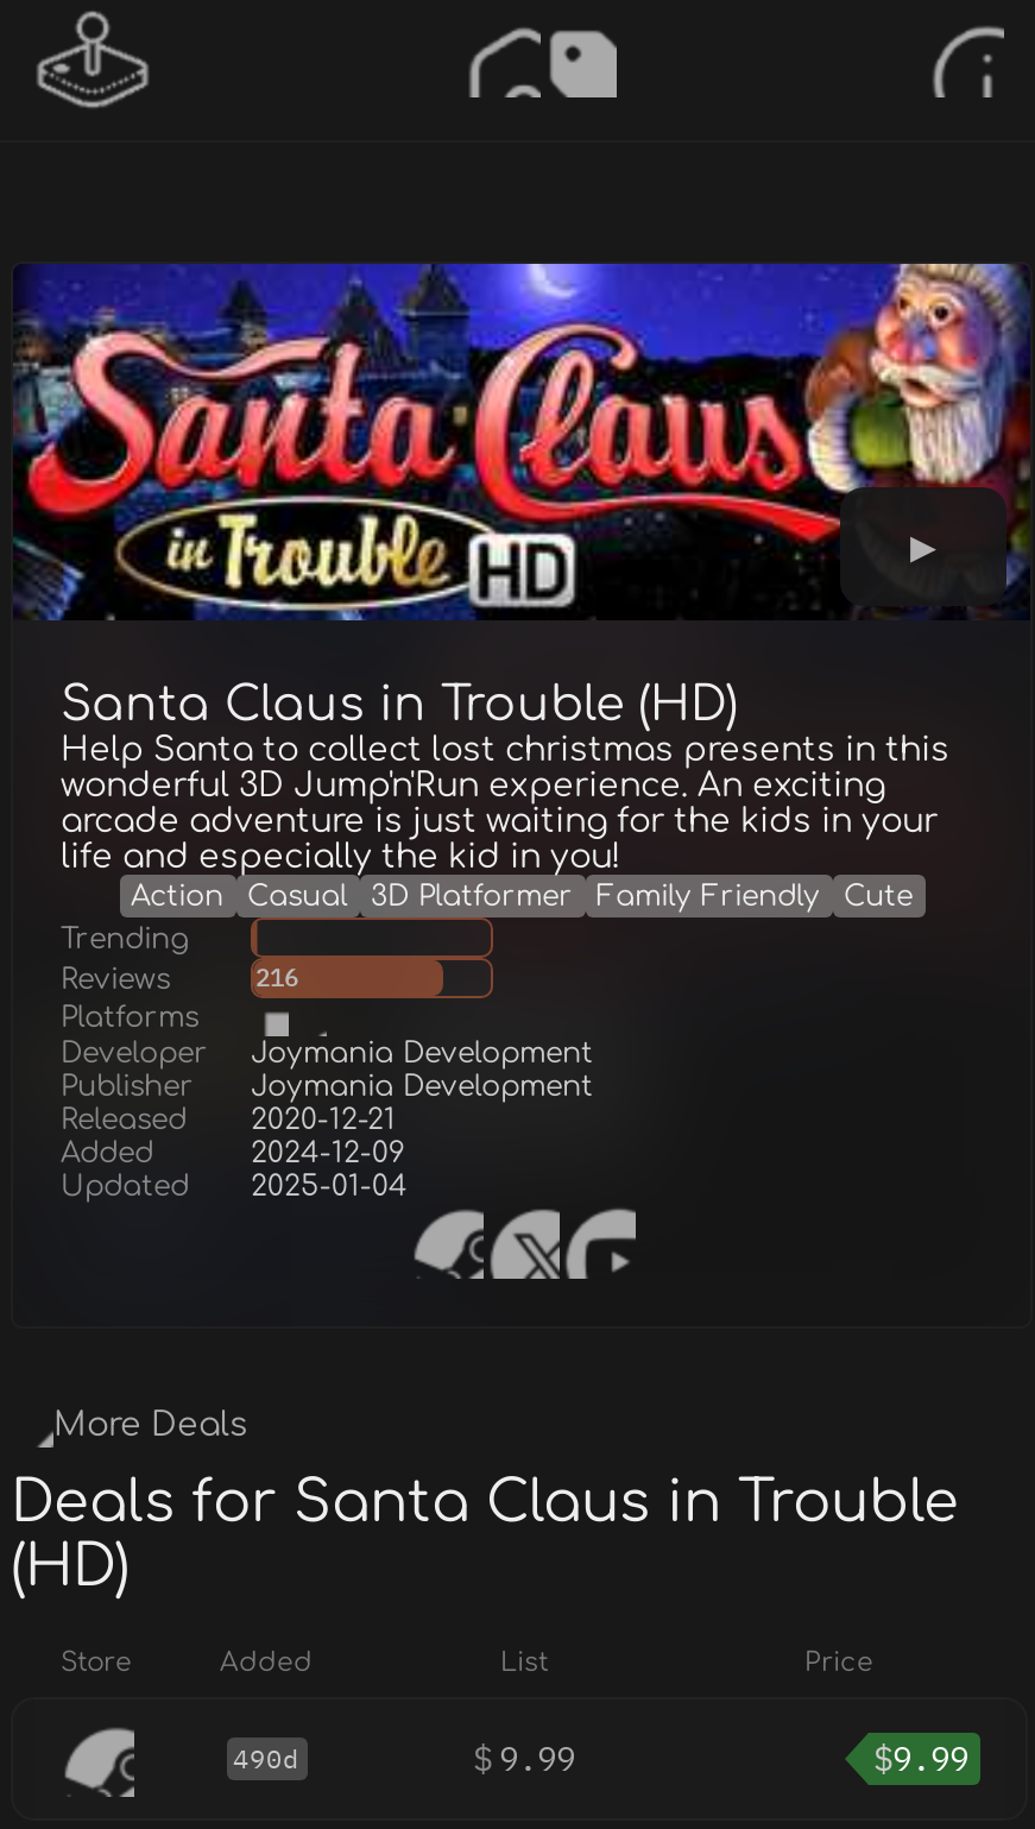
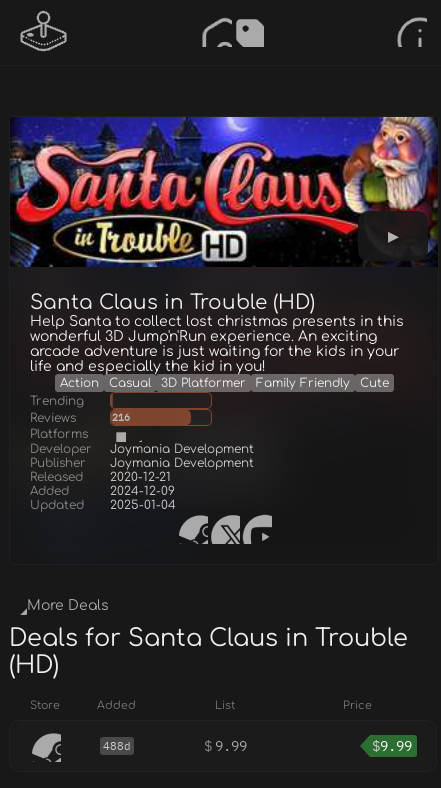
[233,1742,299,1776] 490d -> [102,739,130,753] 488d

